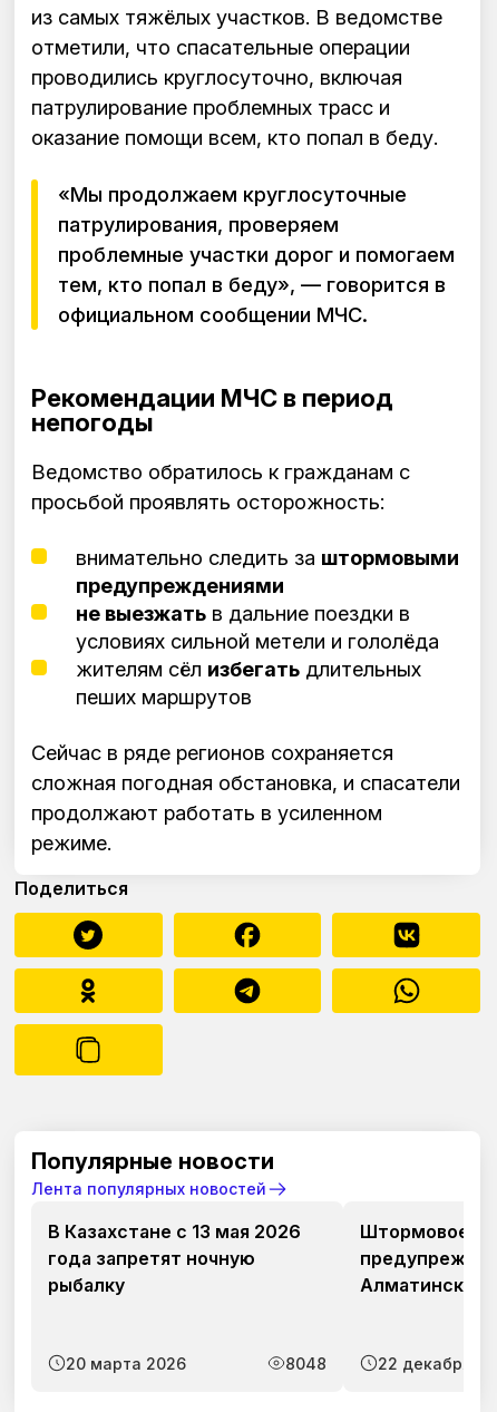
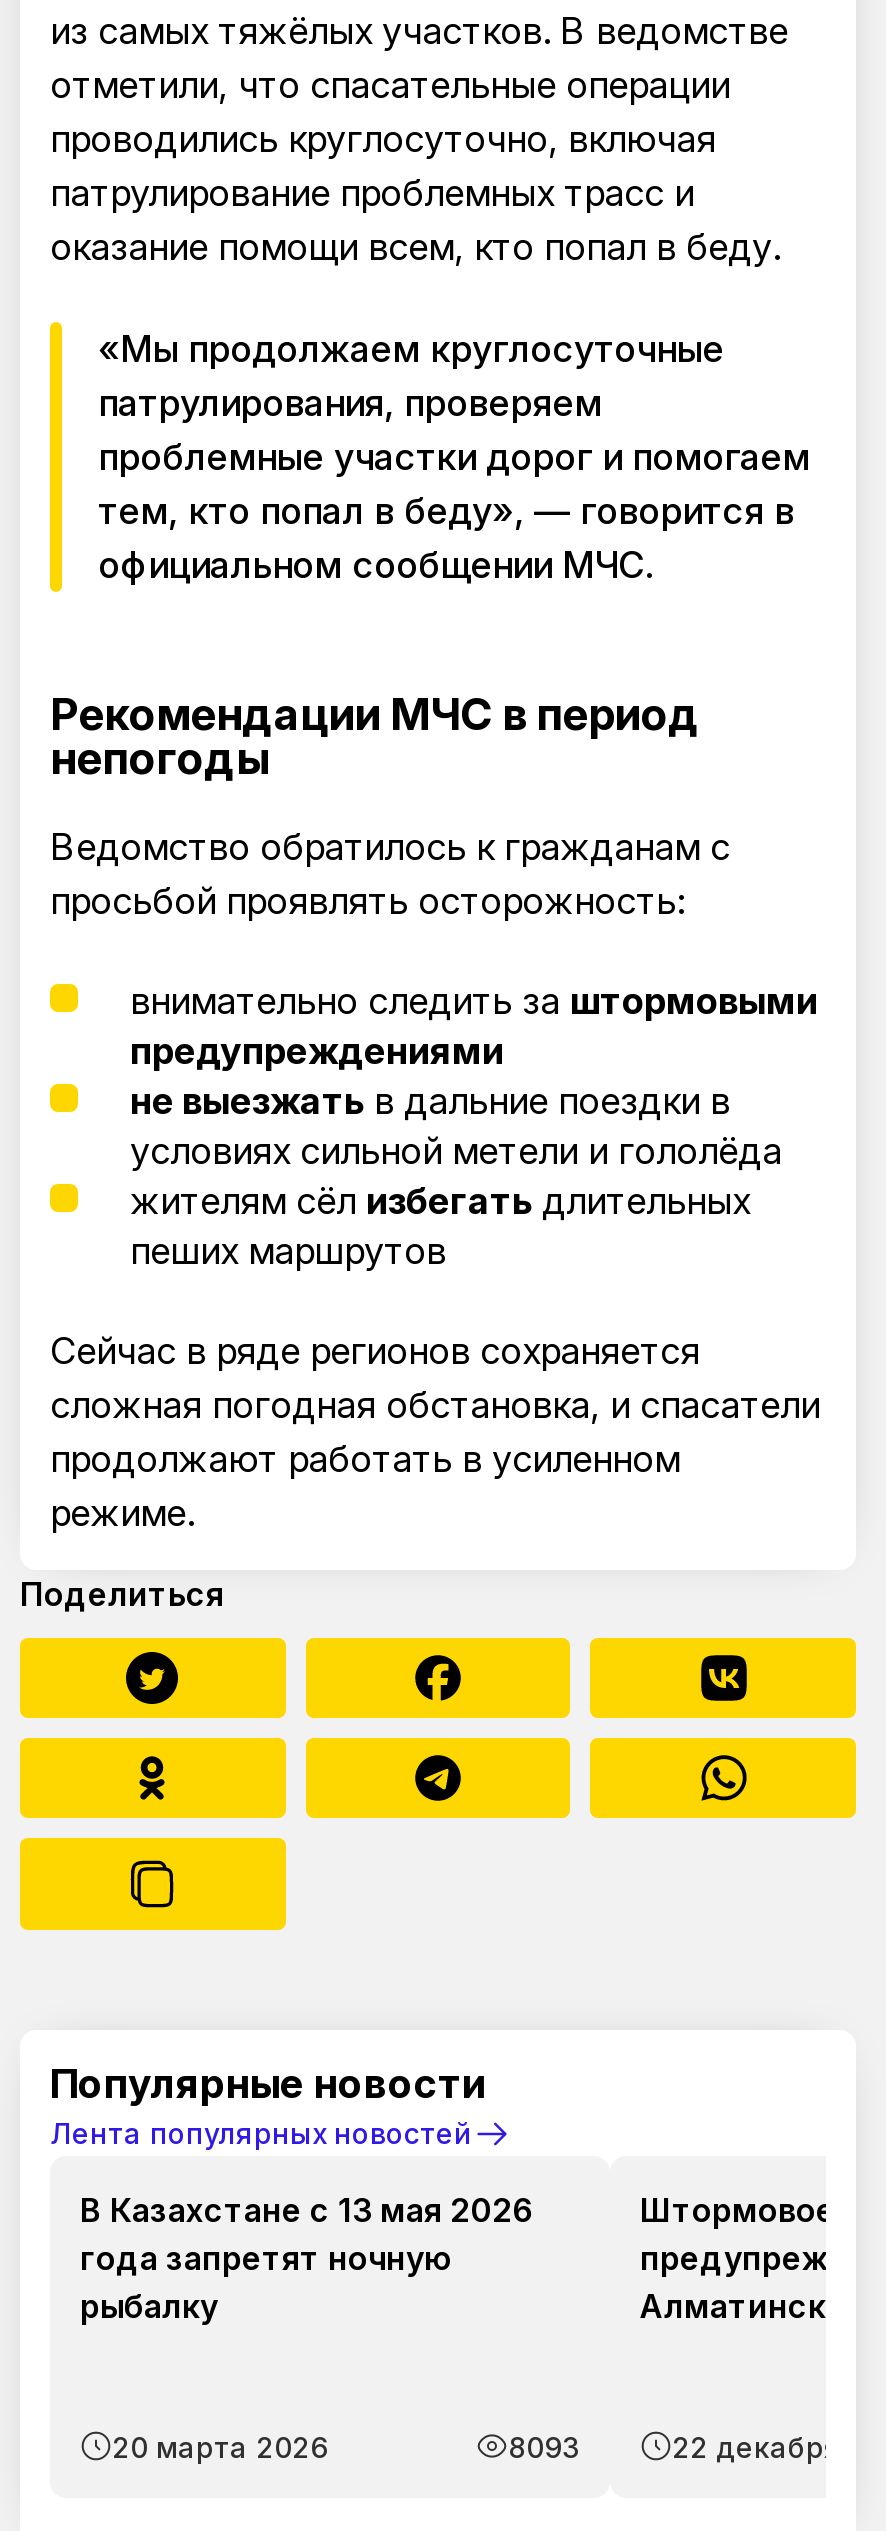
[285,1353,327,1372] 8048 -> [508,2429,580,2463] 8093

